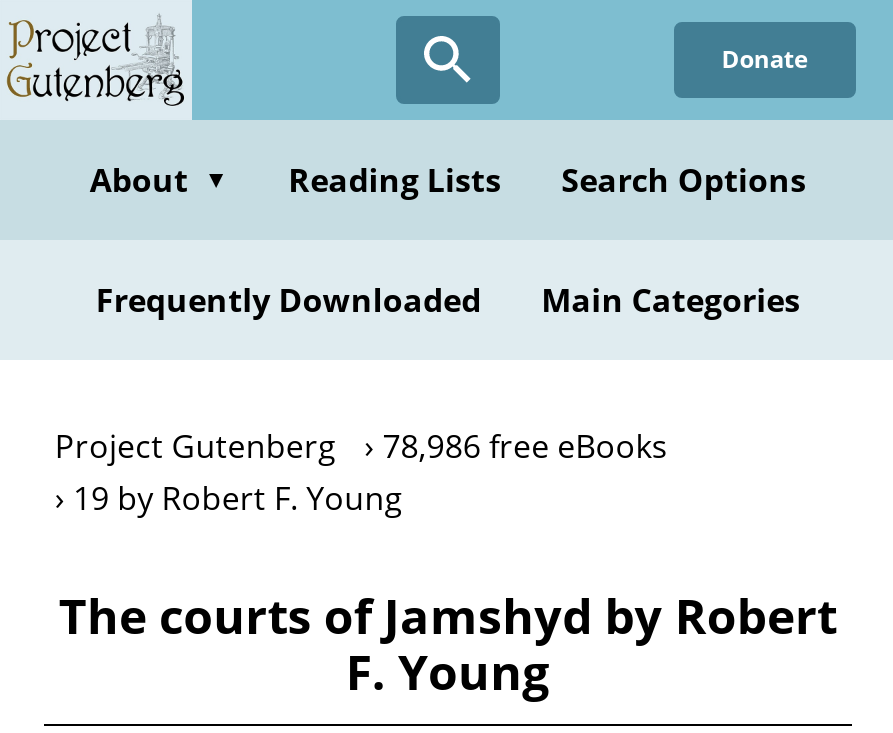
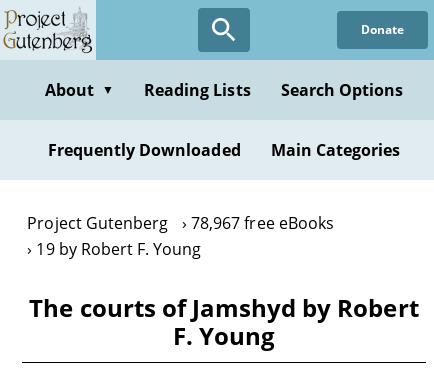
[55,424,668,468] Project Gutenberg 78,986 free eBooks -> [27,212,334,234] Project Gutenberg 78,967 free eBooks

